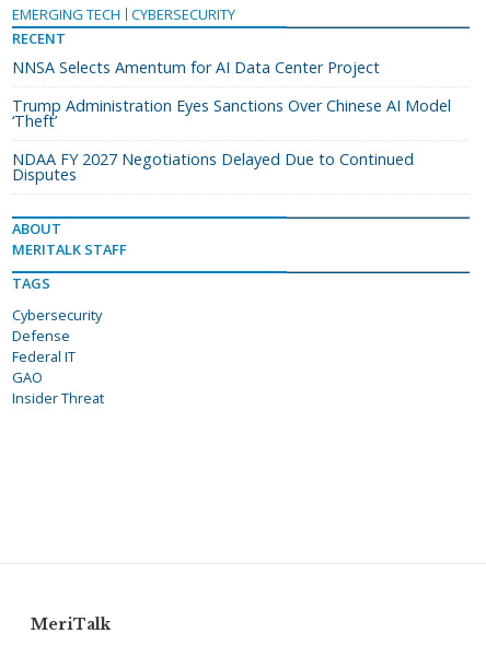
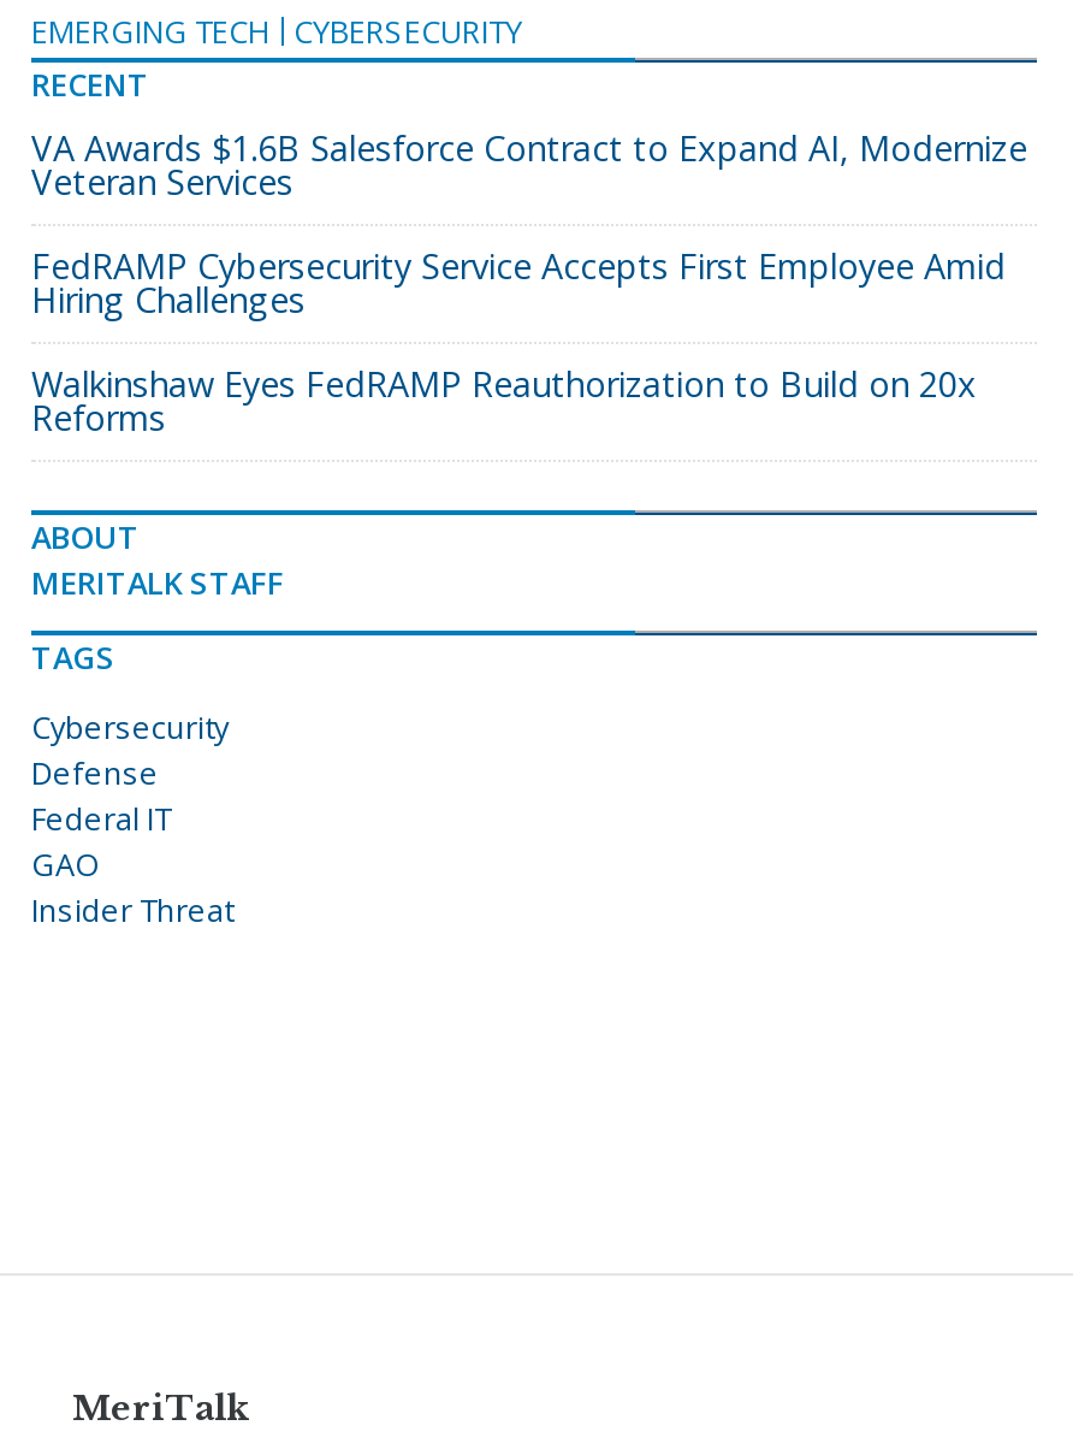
[12,57,380,78] NNSA Selects Amentum for AI Data Center Project -> [31,125,1027,205] VA Awards $1.6B Salesforce Contract to Expand AI, Modernize | Veteran Services
[12,95,451,131] Trump Administration Eyes Sanctions Over Chinese AI Model | ‘Theft’ -> [31,243,1006,323] FedRAMP Cybersecurity Service Accepts First Employee Amid | Hiring Challenges
[12,149,414,185] NDAA FY 2027 Negotiations Delayed Due to Continued | Disputes -> [31,361,977,440] Walkinshaw Eyes FedRAMP Reauthorization to Build on 20x | Reforms

